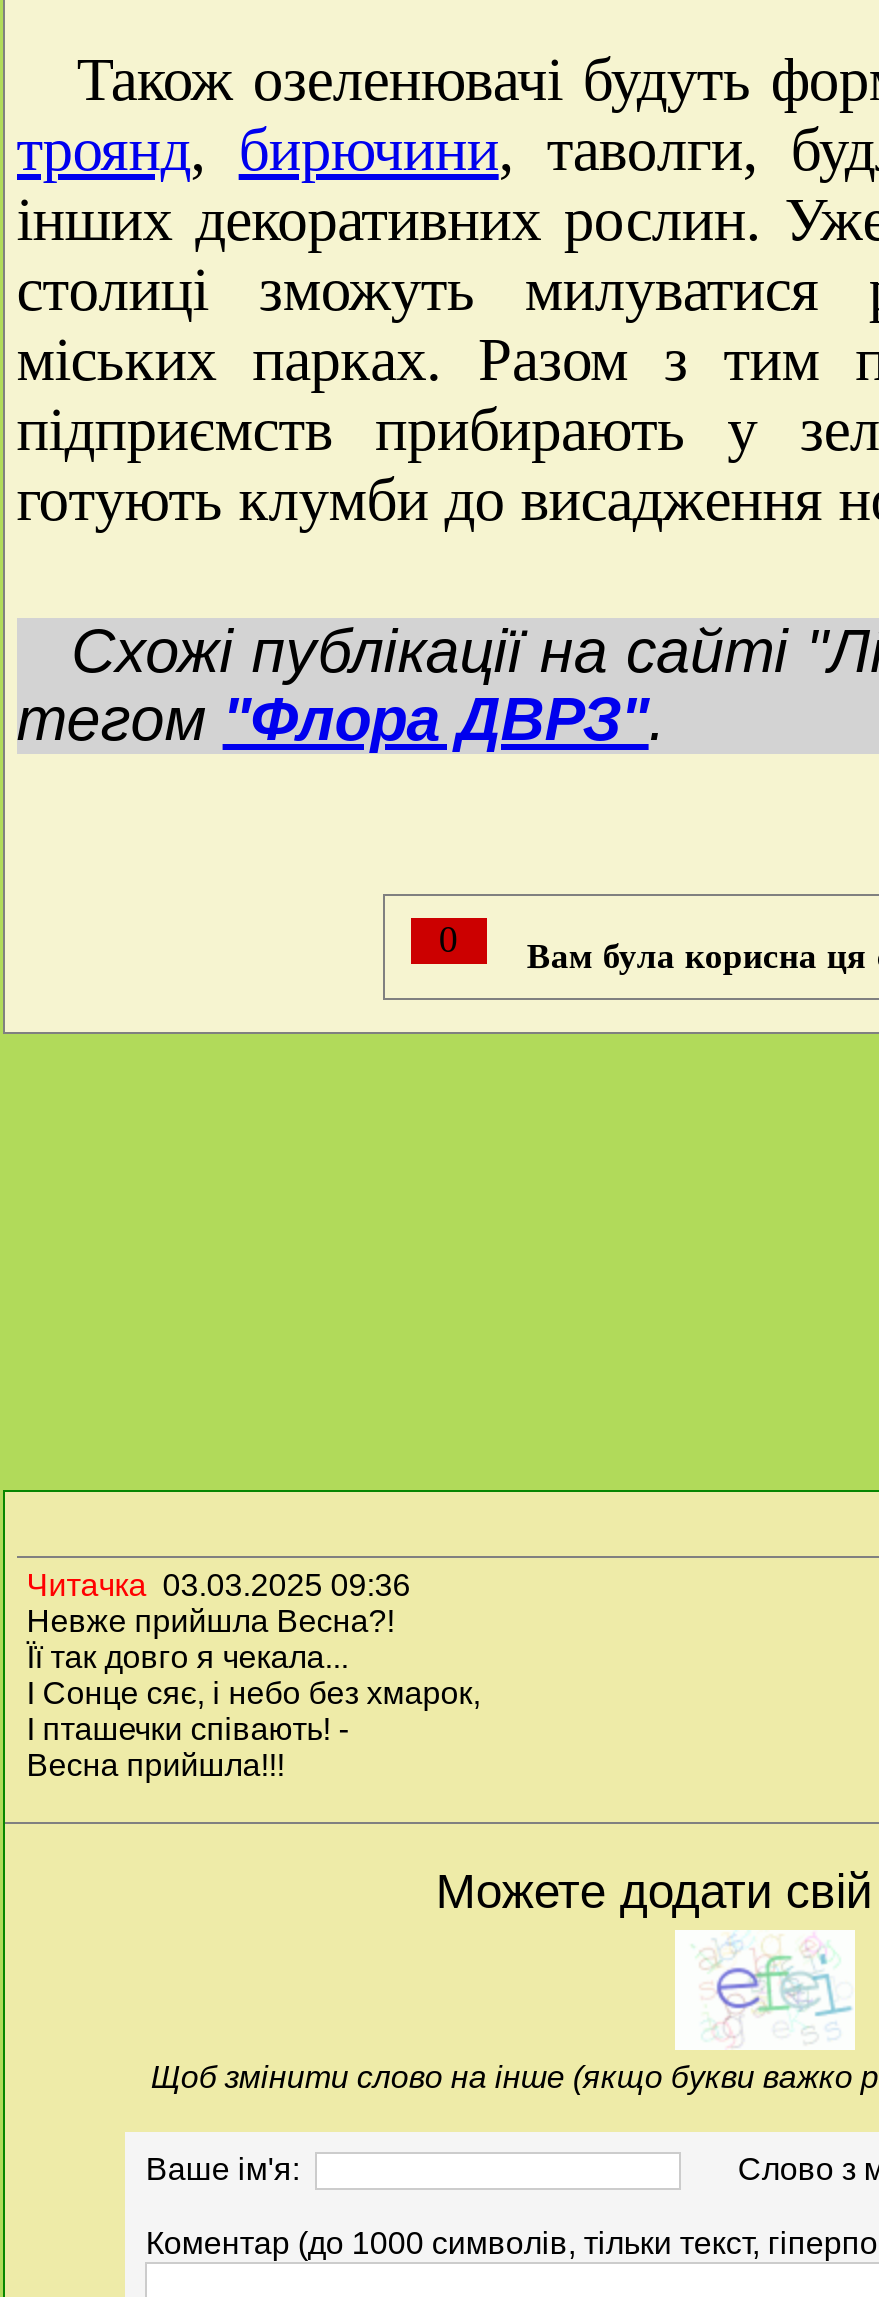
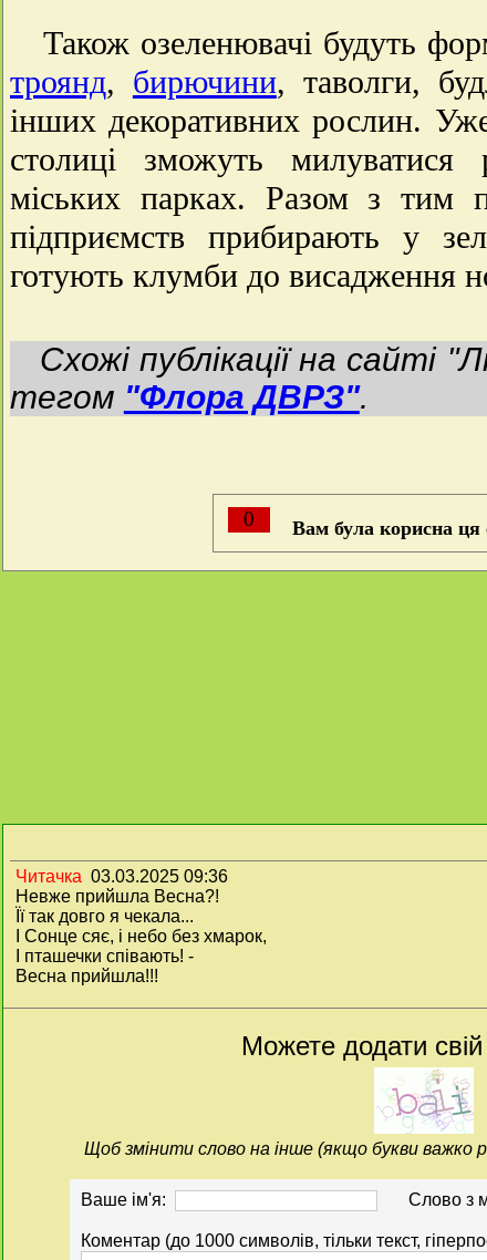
[705,1934,845,2028] [image] -> [392,1070,470,1130] [image]

